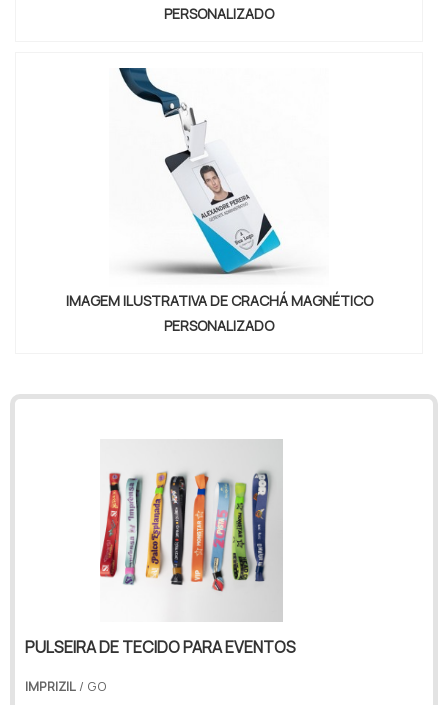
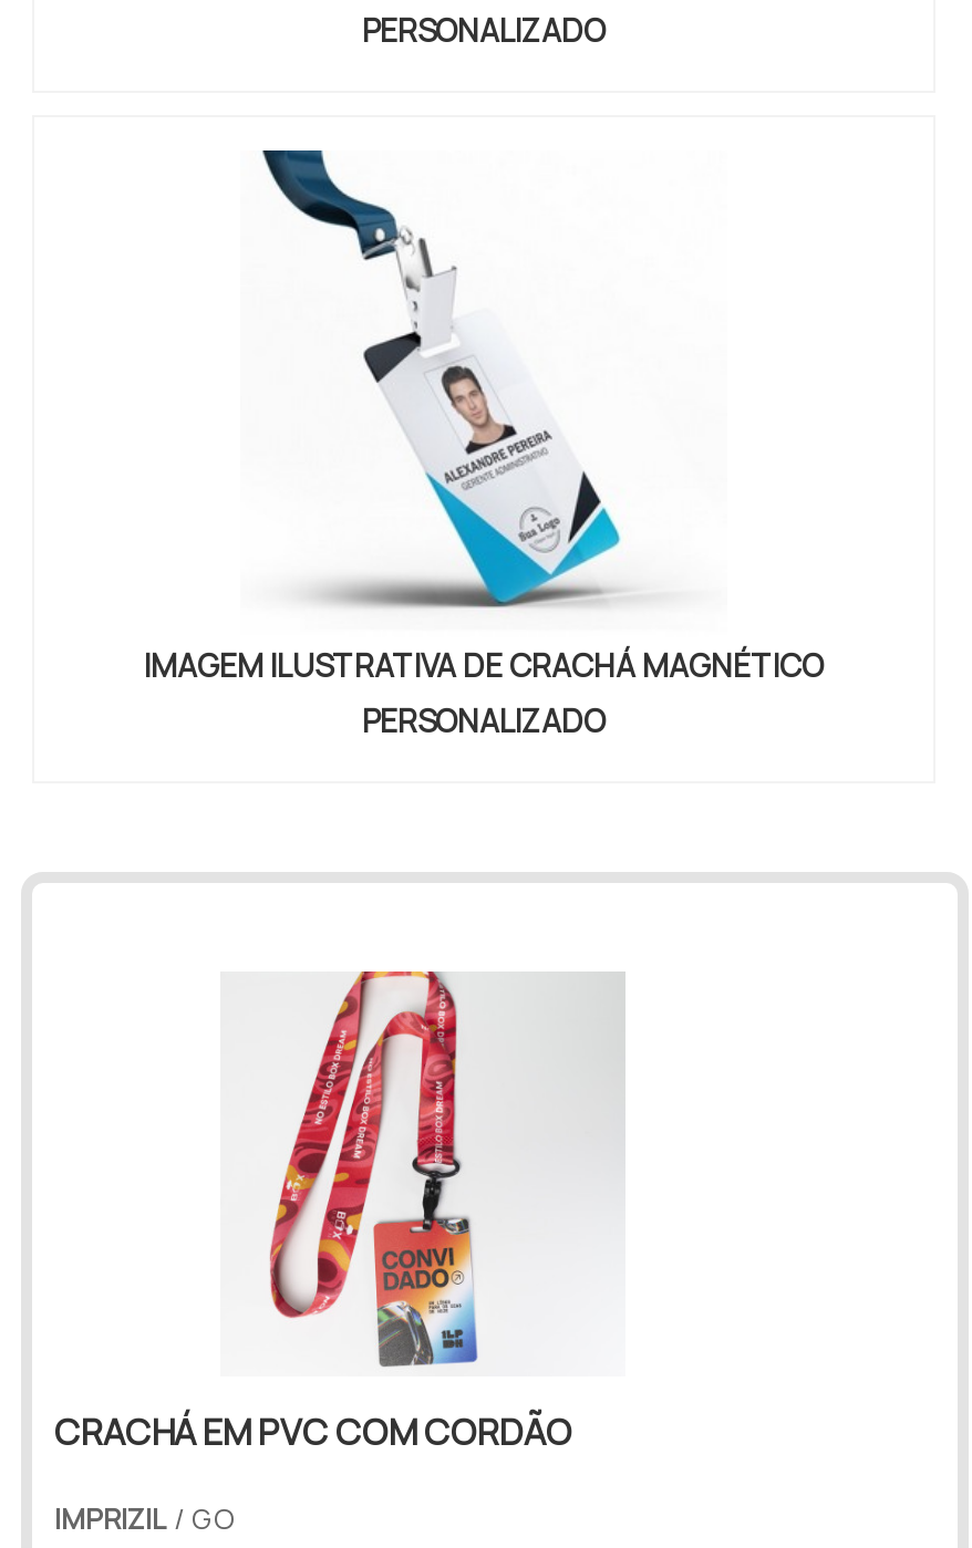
[25,439,296,658] [image] | PULSEIRA DE TECIDO PARA EVENTOS -> [54,969,623,1457] [image] | CRACHÁ EM PVC COM CORDÃO

